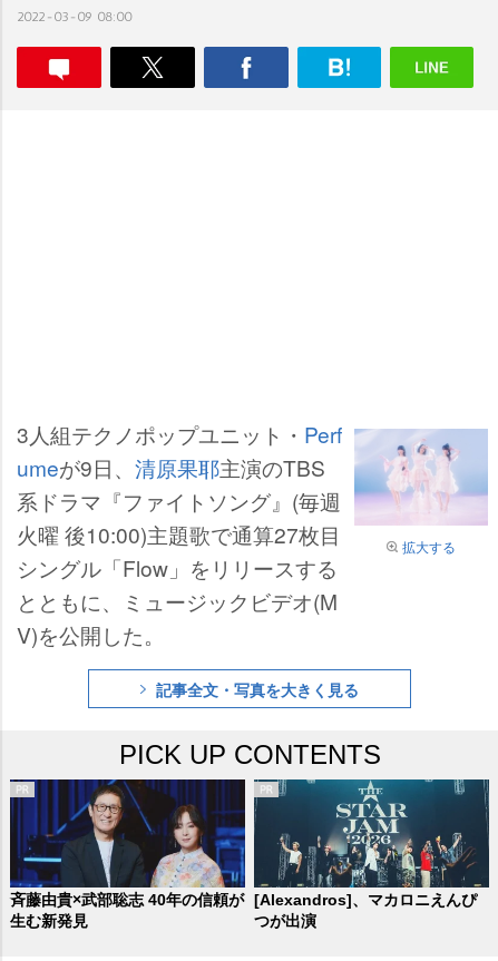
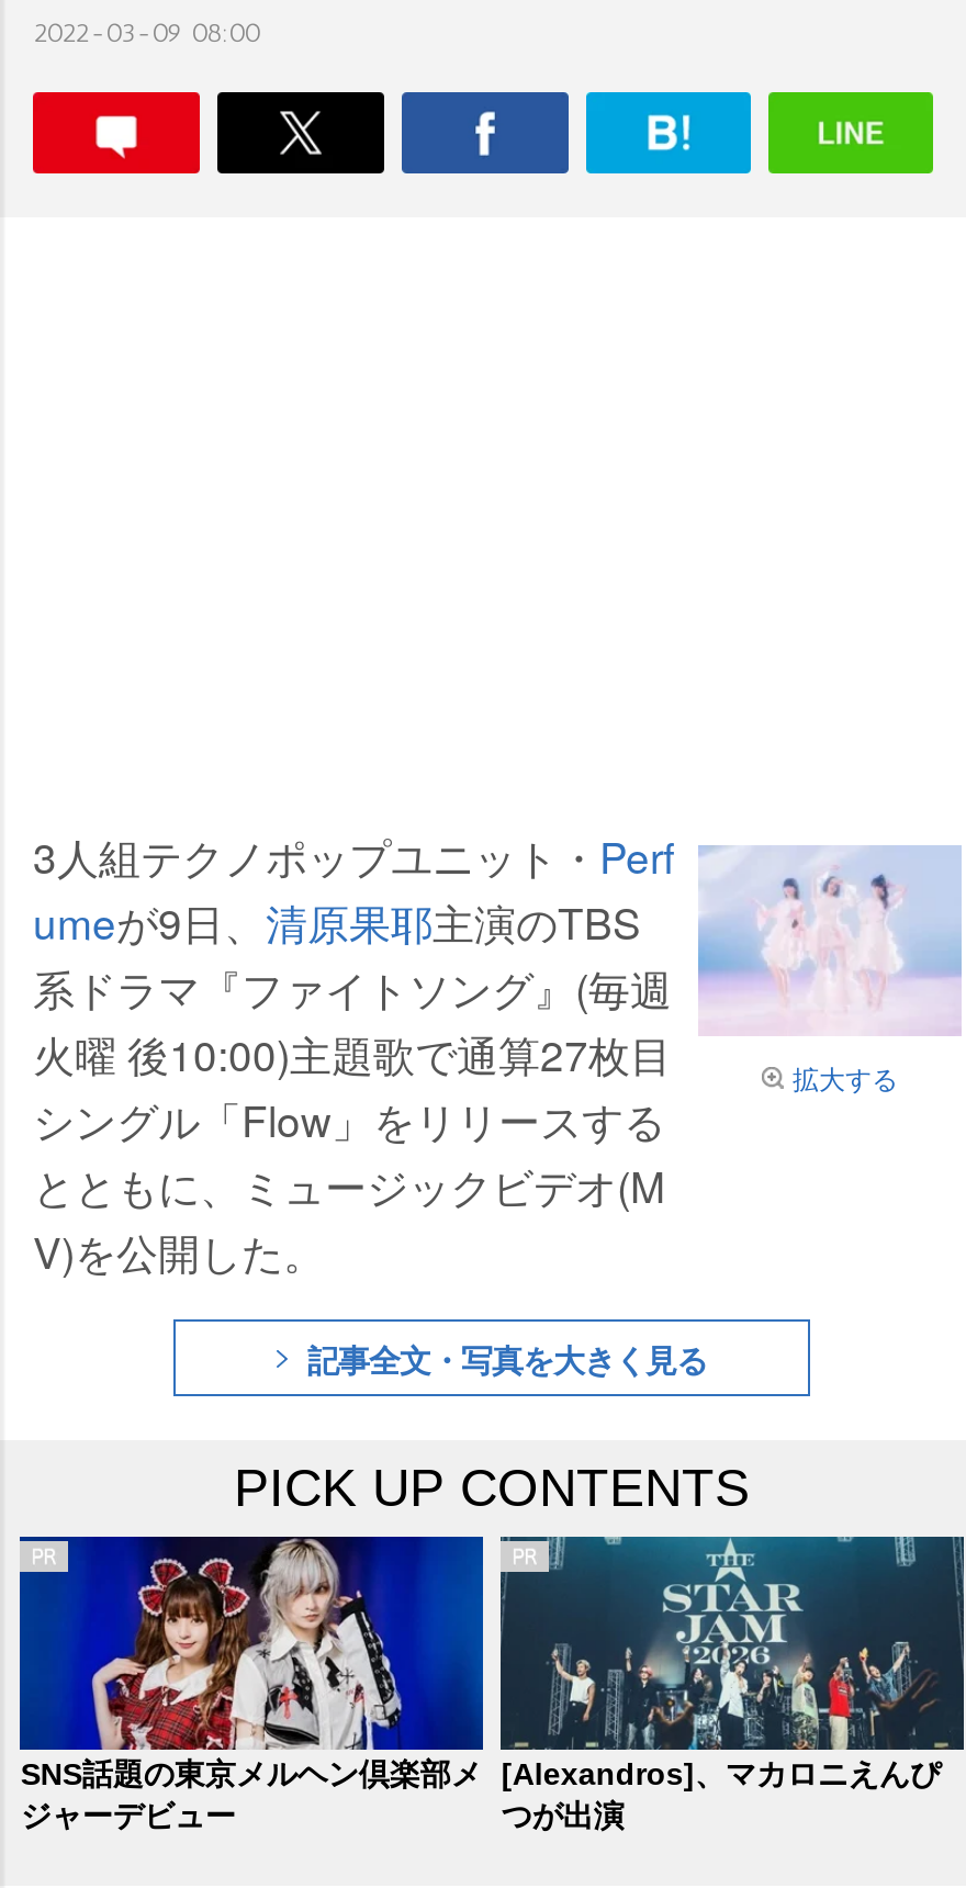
[9,778,246,930] [image] | 斉藤由貴×武部聡志 40年の信頼が | 生む新発見 -> [18,1535,485,1833] [image] | SNS話題の東京メルヘン倶楽部メ | ジャーデビュー

